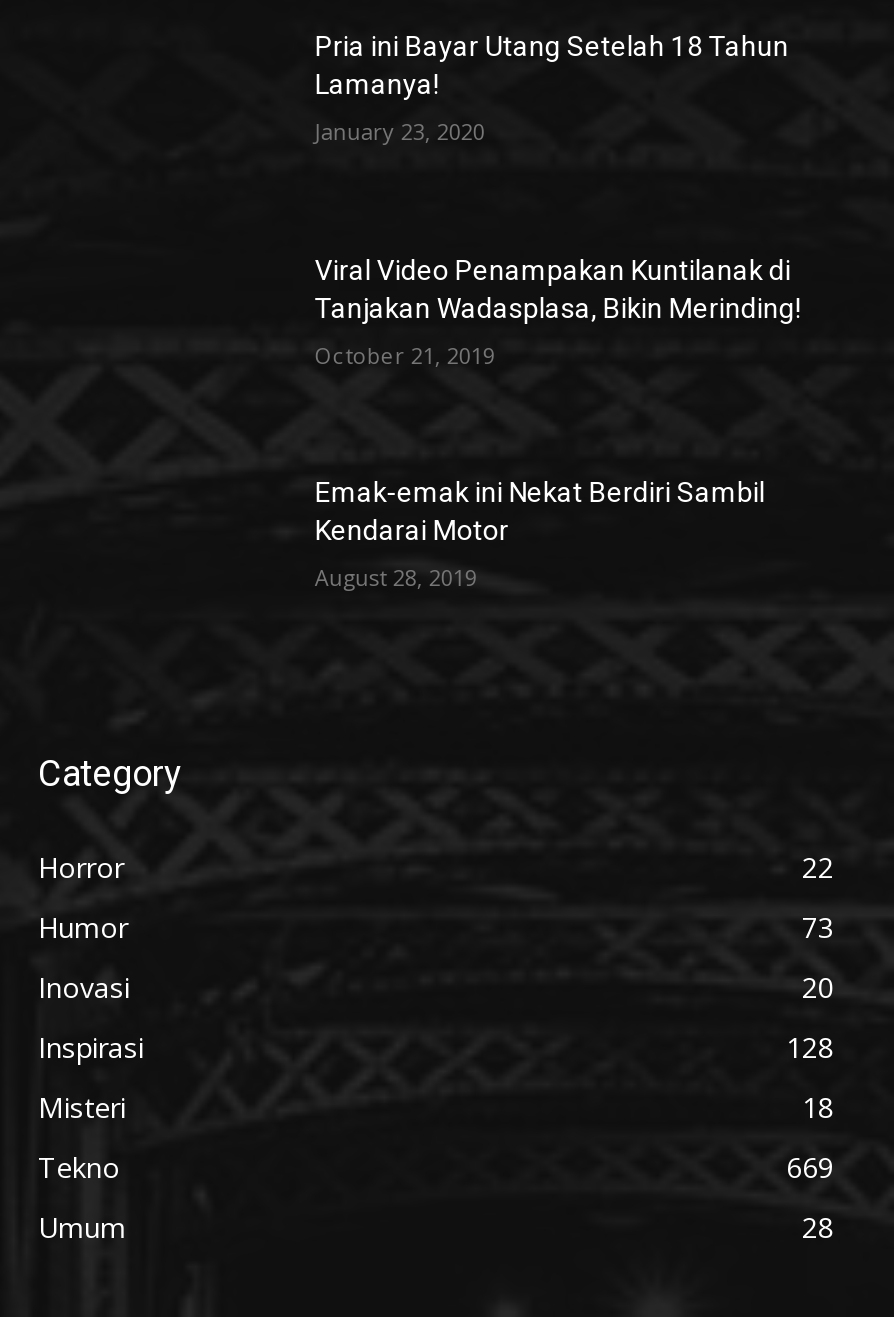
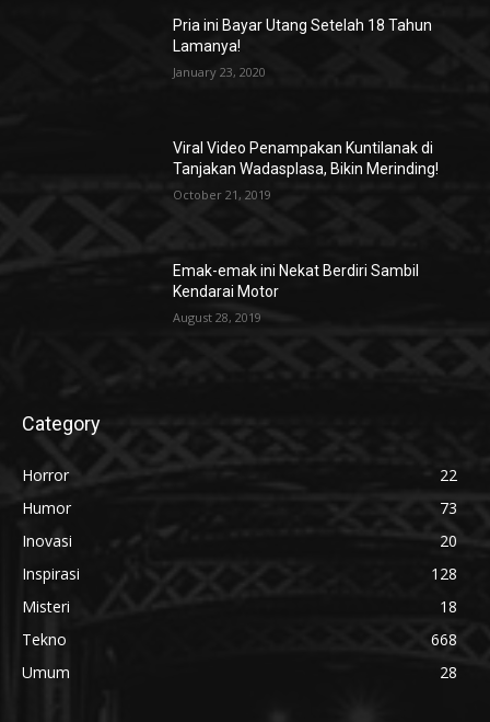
[786,1148,834,1186] 669 -> [431,629,457,650] 668

